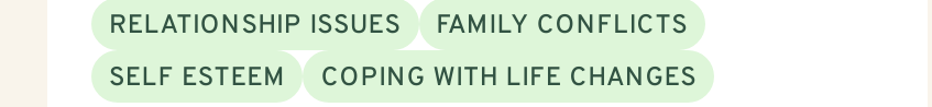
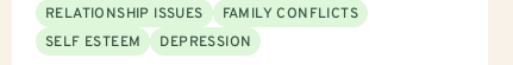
[321,61,697,96] COPING WITH LIFE CHANGES -> [160,33,252,52] DEPRESSION

